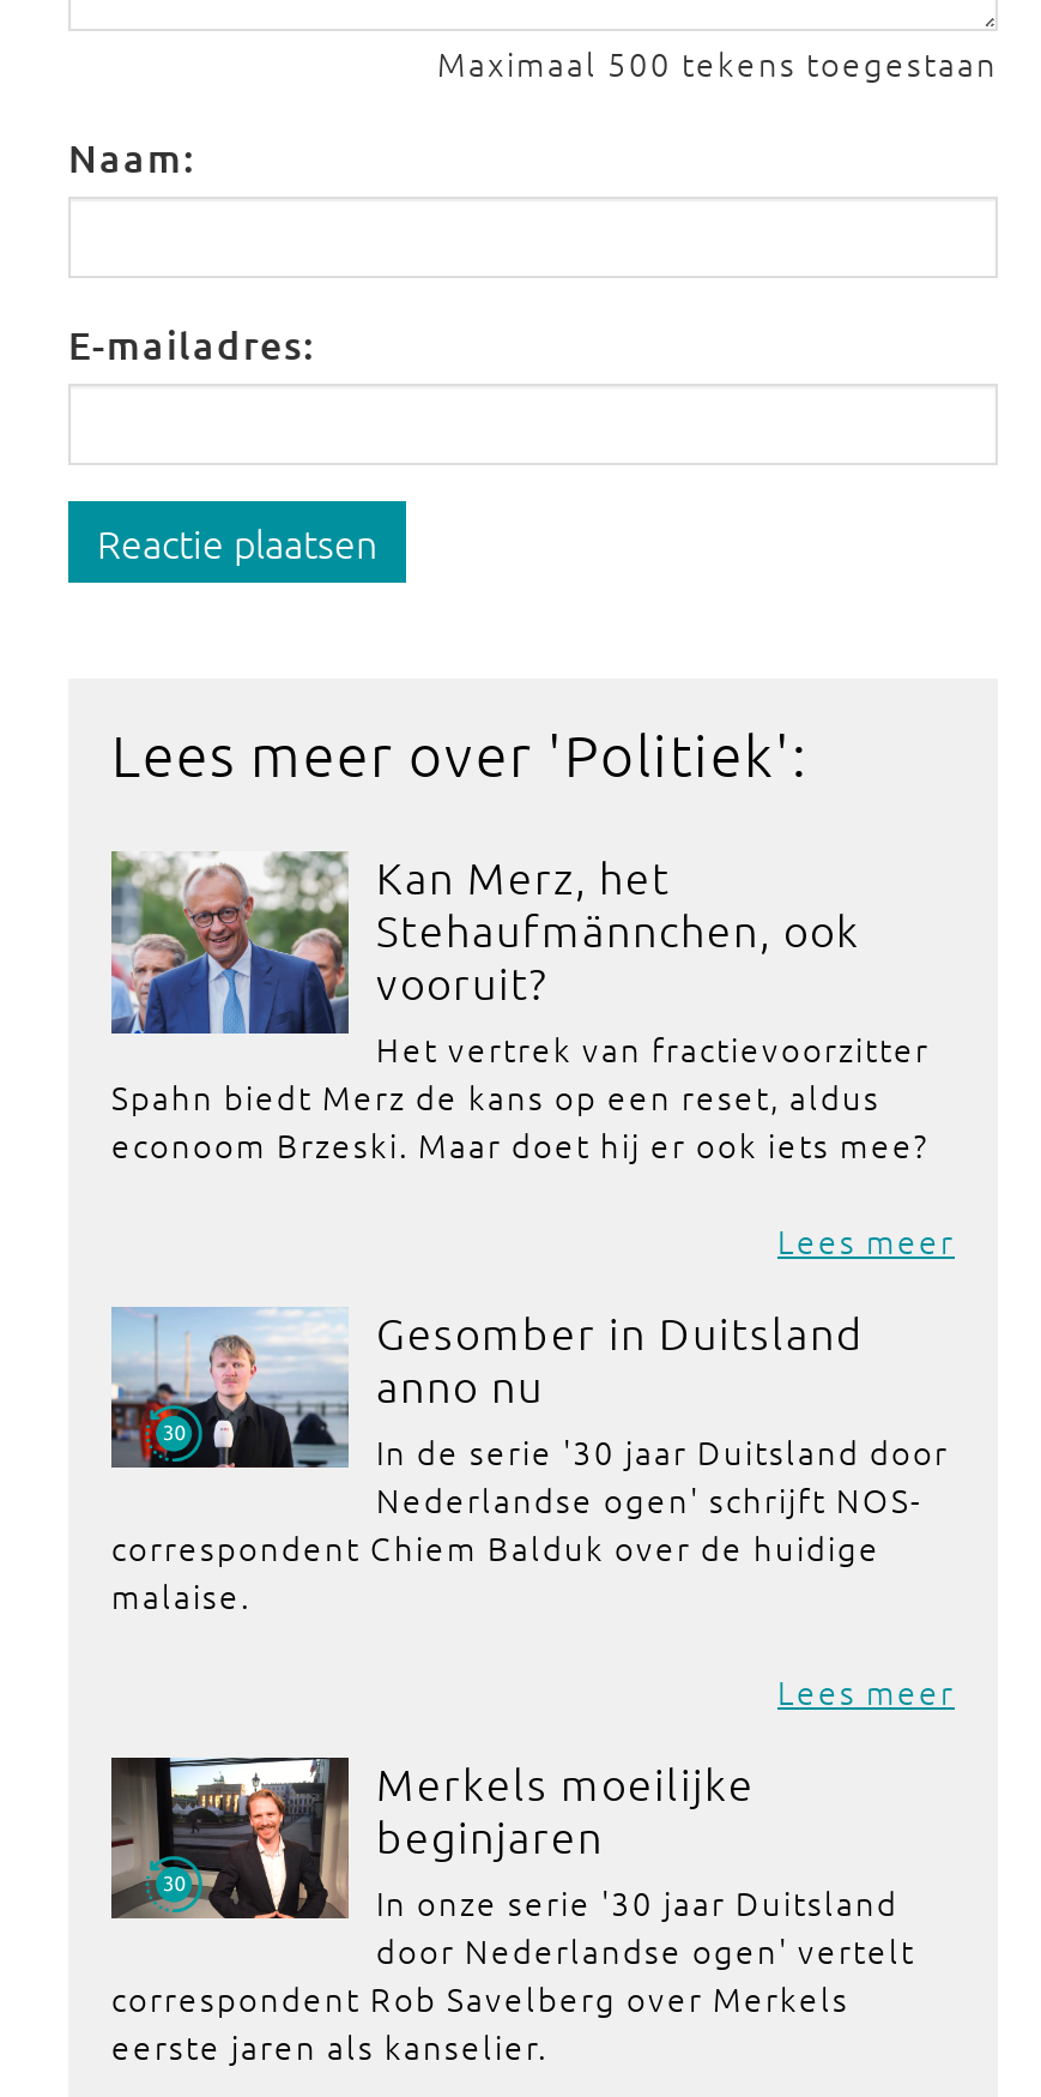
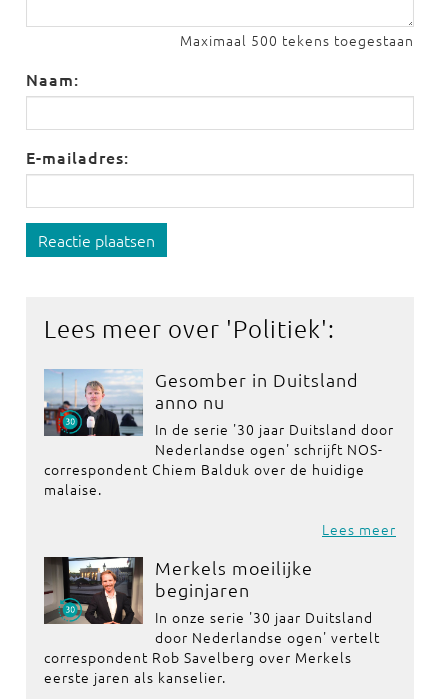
[109,849,955,1264] [image] | Kan Merz, het | Stehaufmännchen, ook | vooruit? | Het vertrek van fractievoorzitter | Spahn biedt Merz de kans op een reset, aldus | econoom Brzeski. Maar doet hij er ook iets mee? | Lees meer -> none

